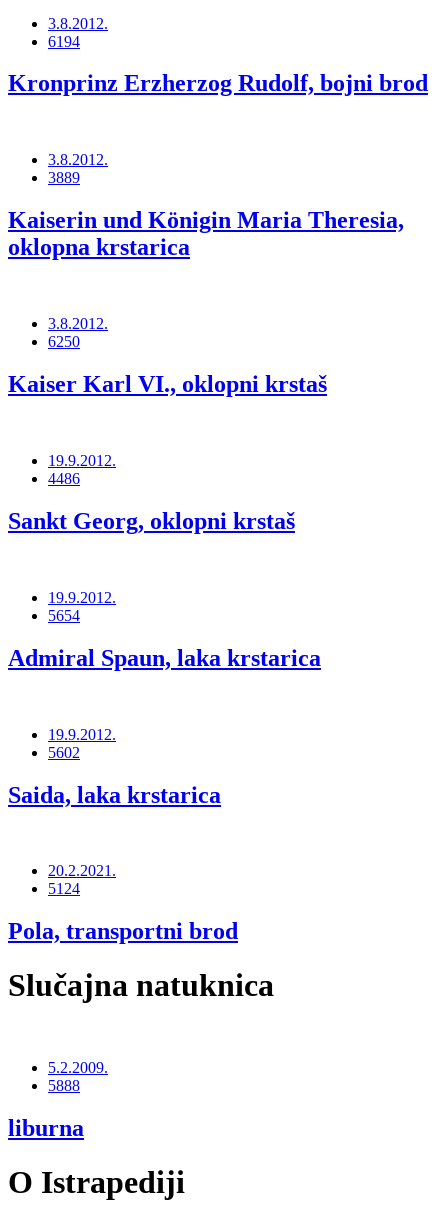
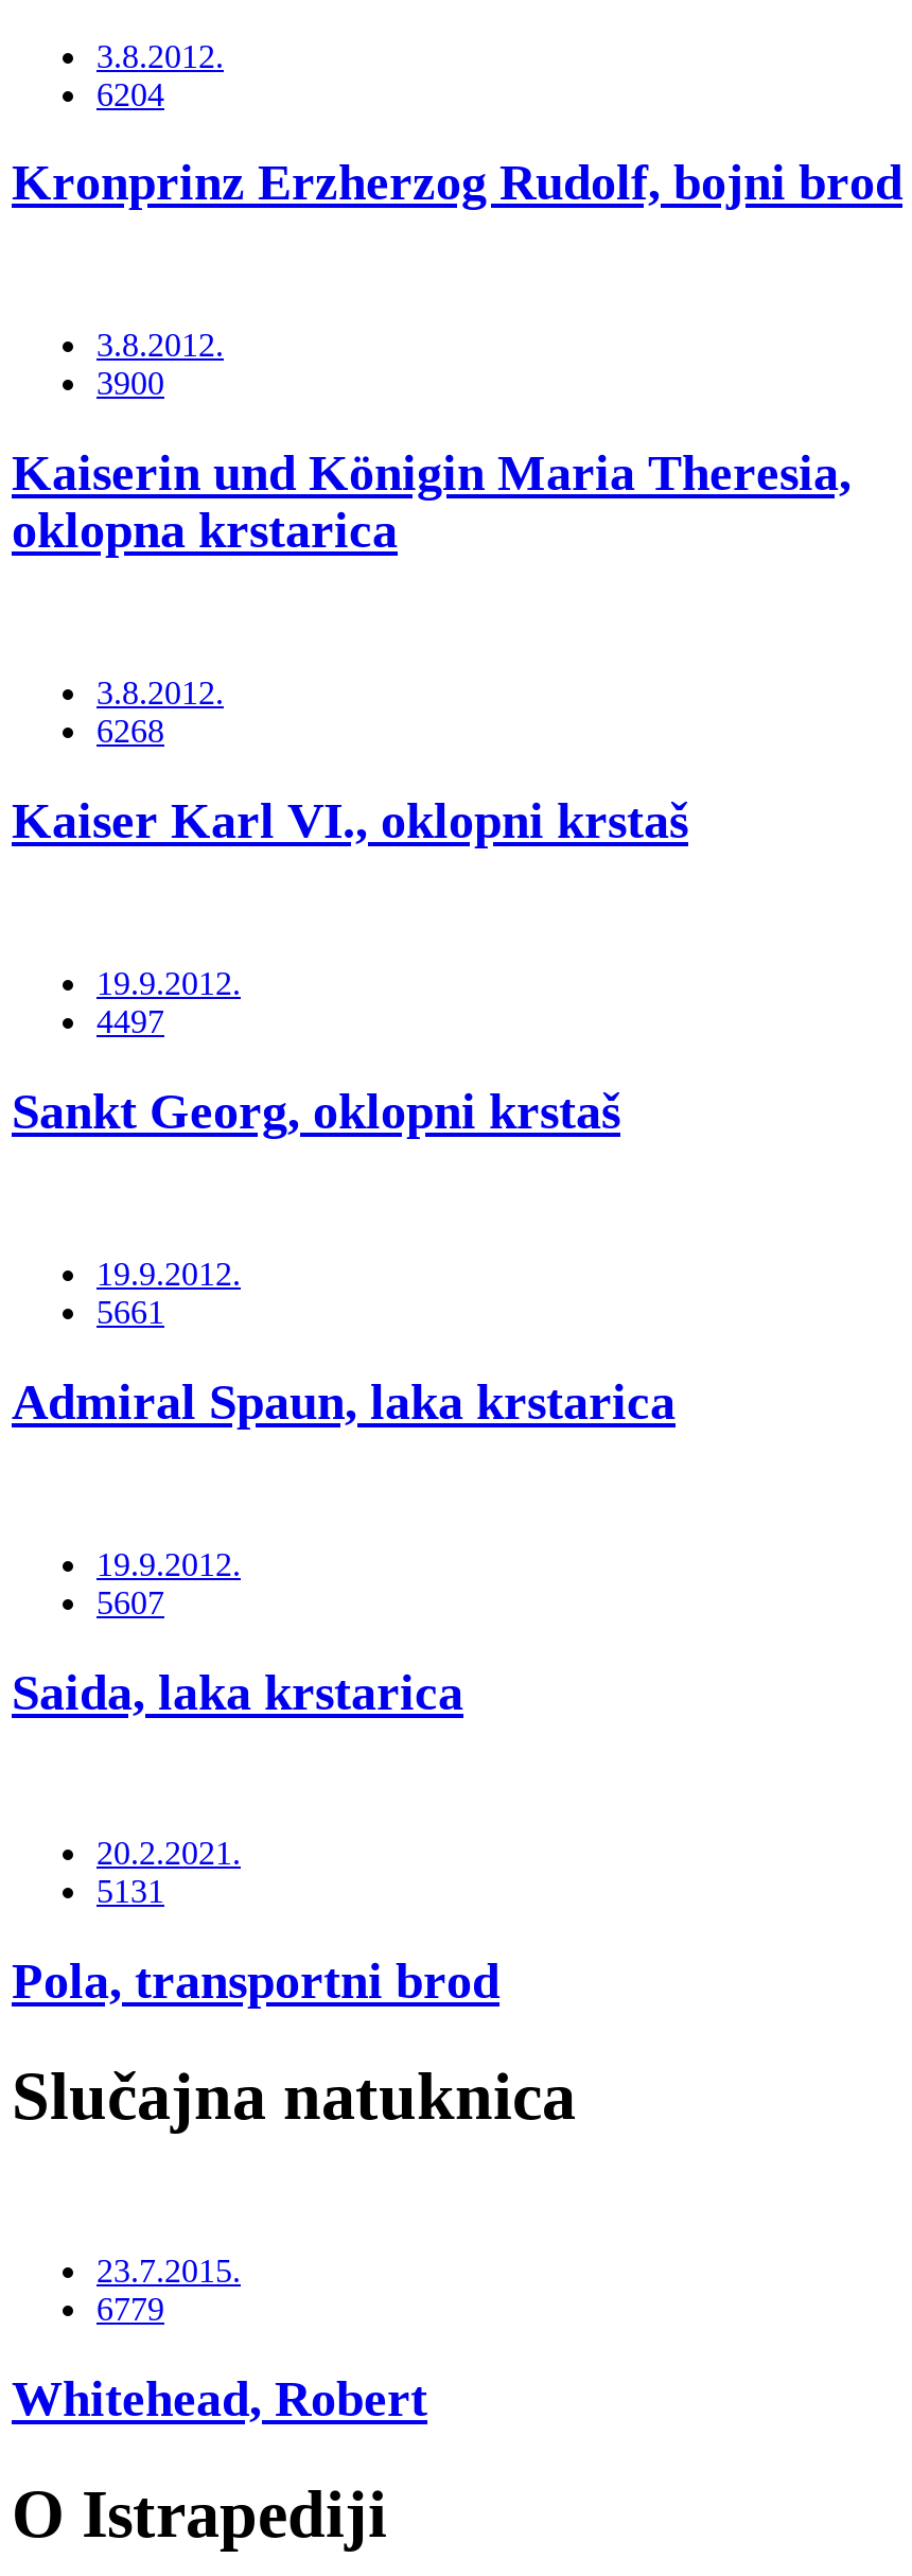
[48,33,80,50] 6194 -> [97,76,164,112] 6204
[48,169,80,186] 3889 -> [97,366,164,402] 3900
[48,333,80,350] 6250 -> [97,713,164,749] 6268
[48,470,80,487] 4486 -> [97,1003,164,1039] 4497
[48,607,80,624] 5654 -> [97,1293,164,1329] 5661
[48,744,80,761] 5602 -> [97,1584,164,1620] 5607
[48,880,80,897] 5124 -> [97,1874,164,1910] 5131
[48,1059,108,1094] 5.2.2009. | 5888 -> [97,2253,241,2327] 23.7.2015. | 6779
[8,1115,84,1141] liburna -> [12,2372,427,2427] Whitehead, Robert

